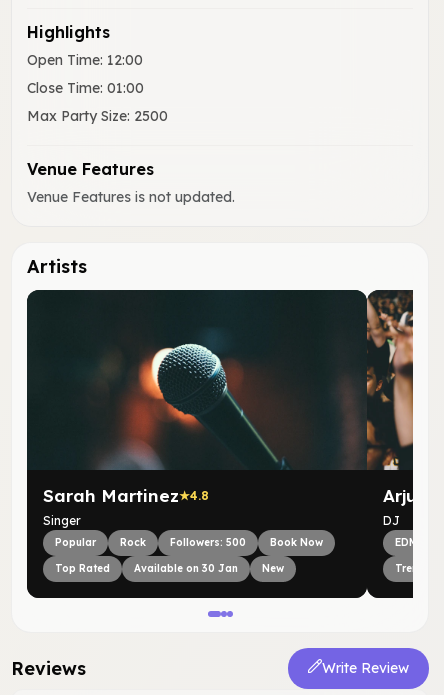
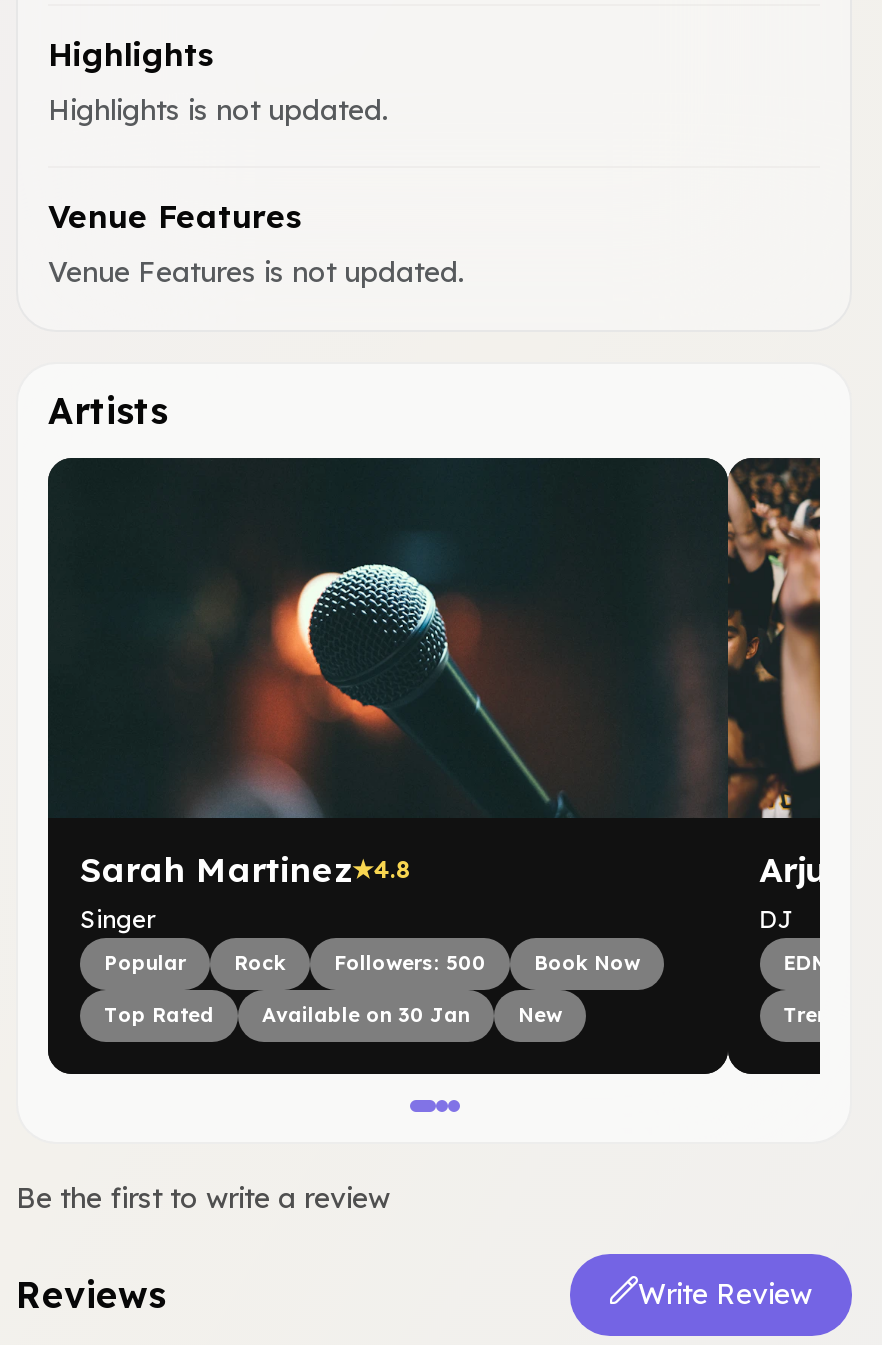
[27,51,168,125] Open Time: 12:00 | Close Time: 01:00 | Max Party Size: 2500 -> [48,92,388,128] Highlights is not updated.
moved [27,159,415,575] -> [48,195,824,1027]: [image] | Venue Features | Venue Features is not updated. | ... | New | DJ
none -> [16,1179,390,1215] Be the first to write a review

